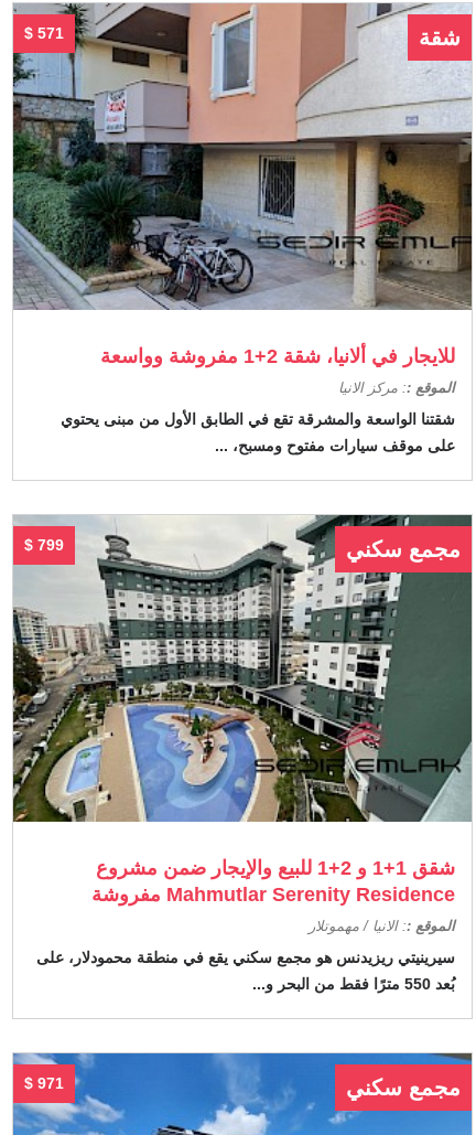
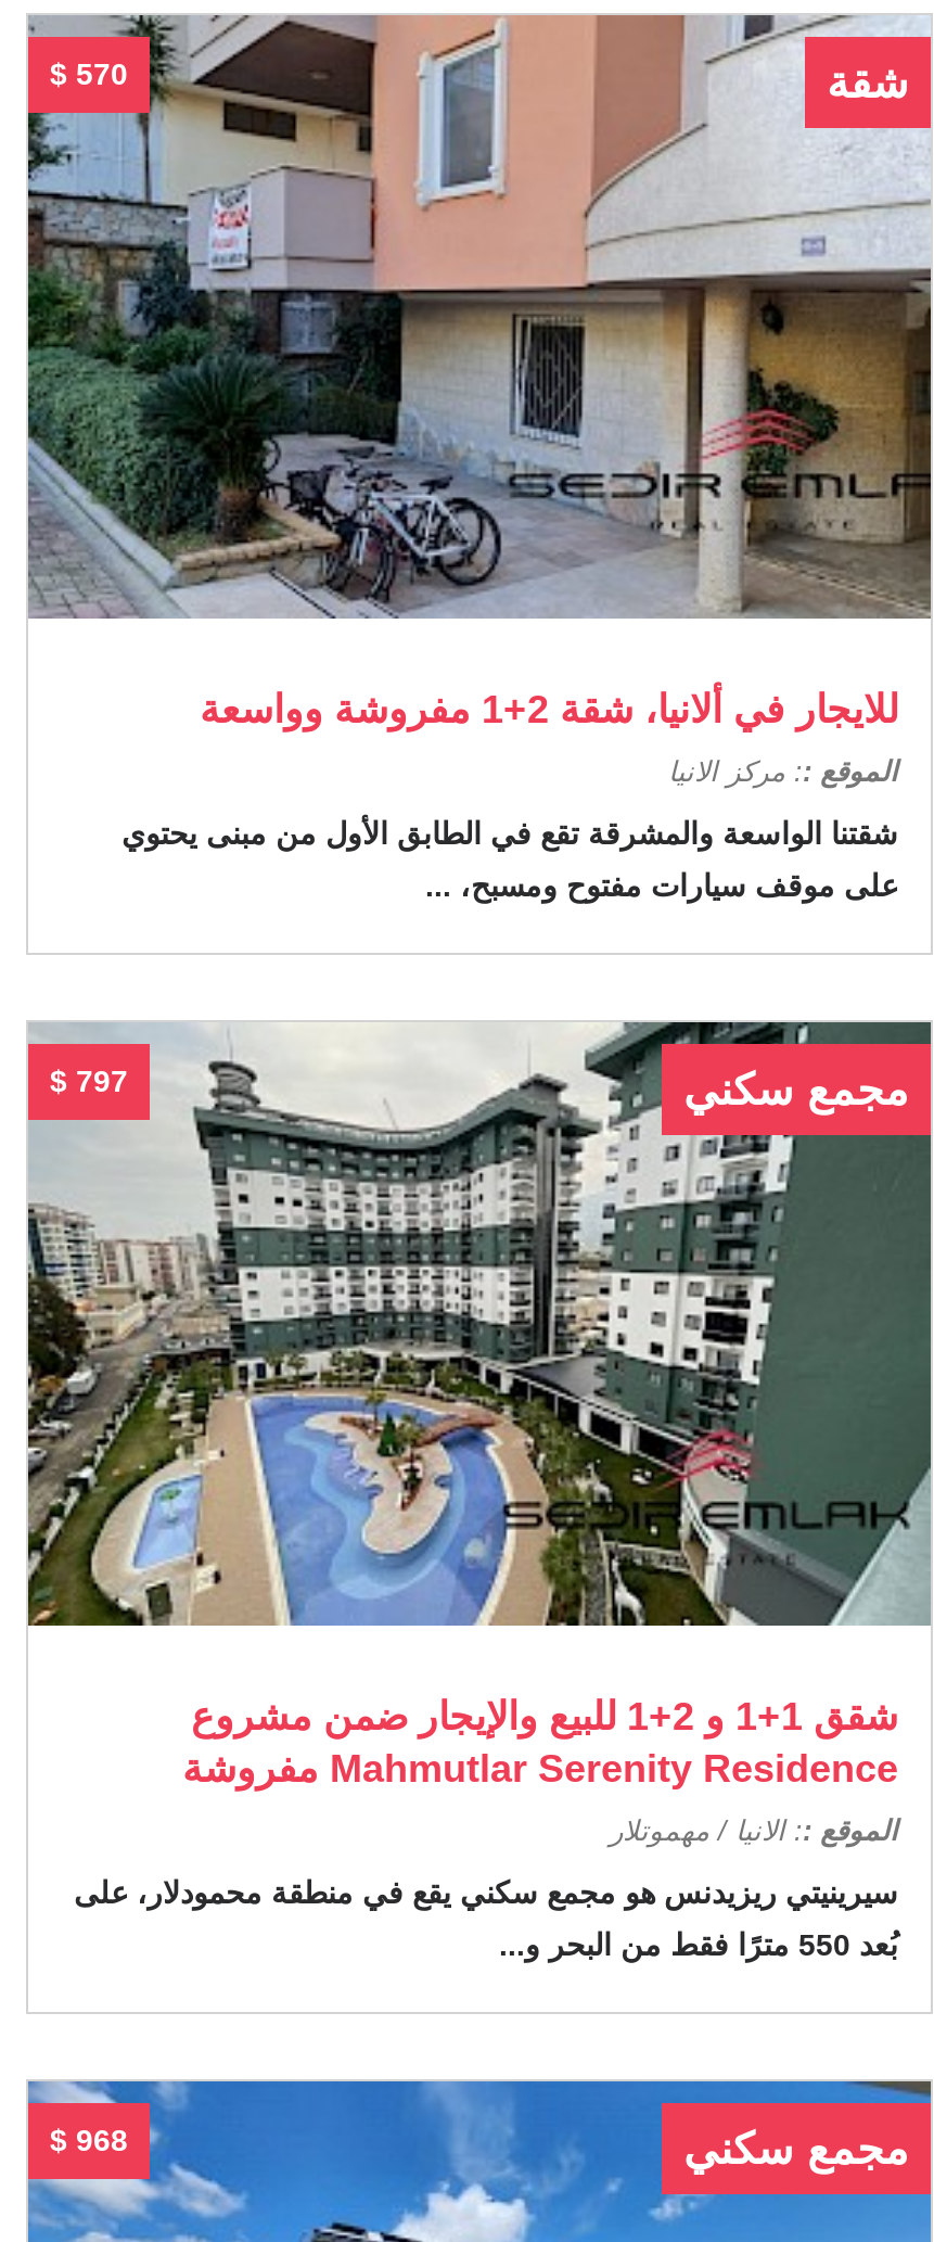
[24,25,64,42] $ 571 -> [50,57,128,92] $ 570
[24,536,64,554] $ 799 -> [50,1064,128,1099] $ 797
[24,1075,64,1092] $ 971 -> [50,2123,128,2158] $ 968

